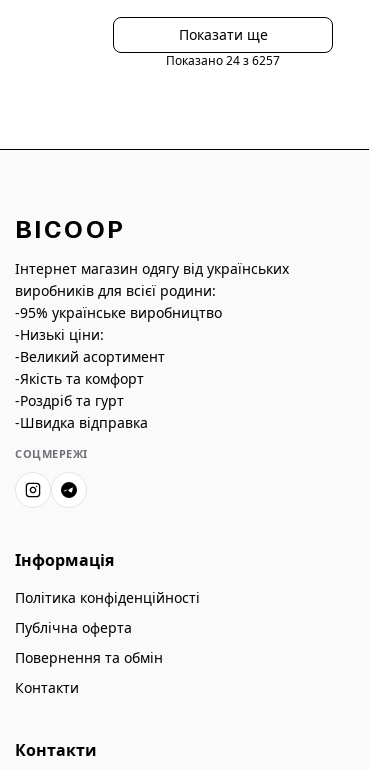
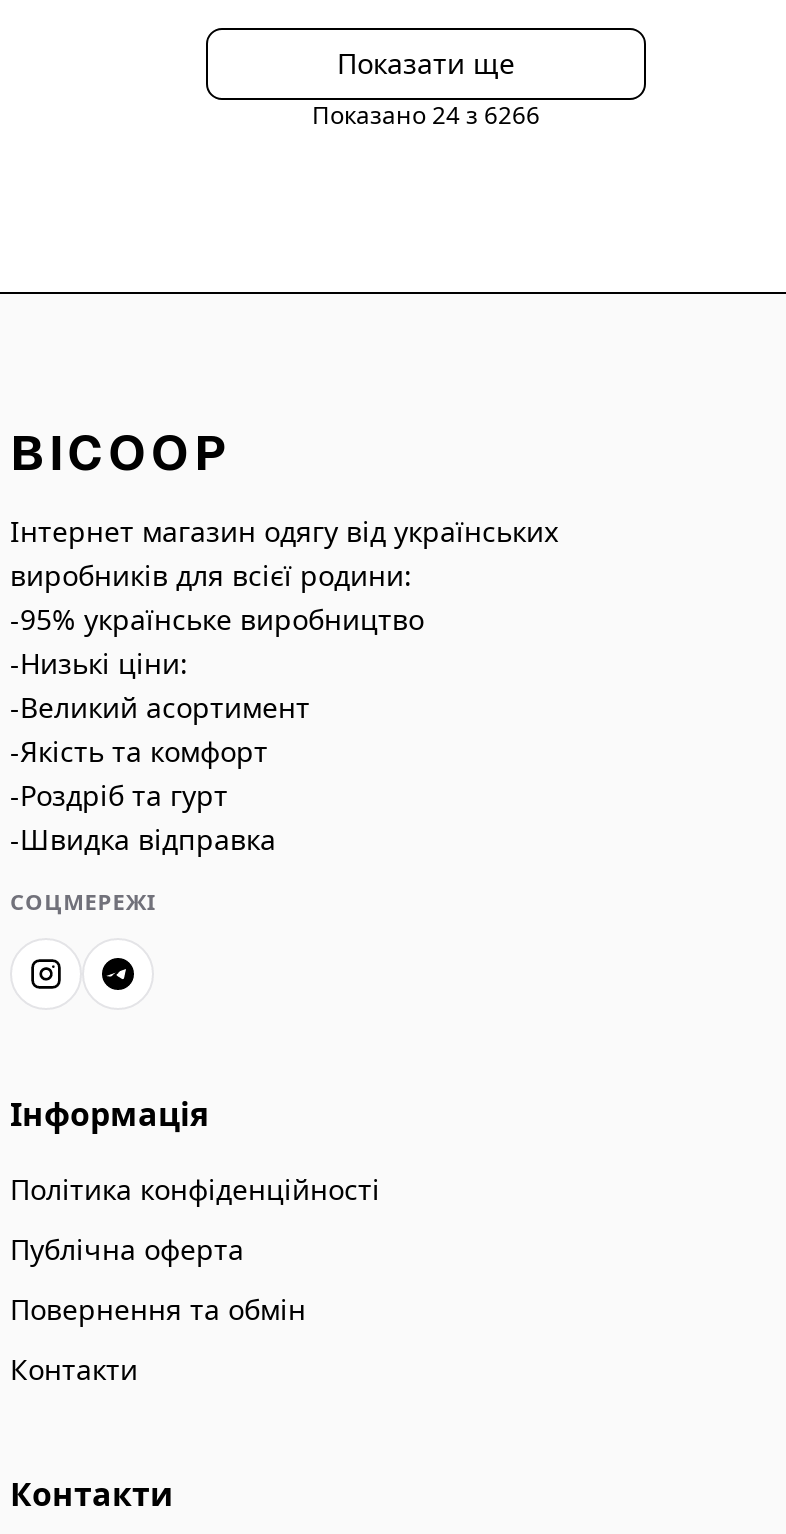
[166,52,280,69] Показано24з6257 -> [312,98,540,132] Показано24з6266

